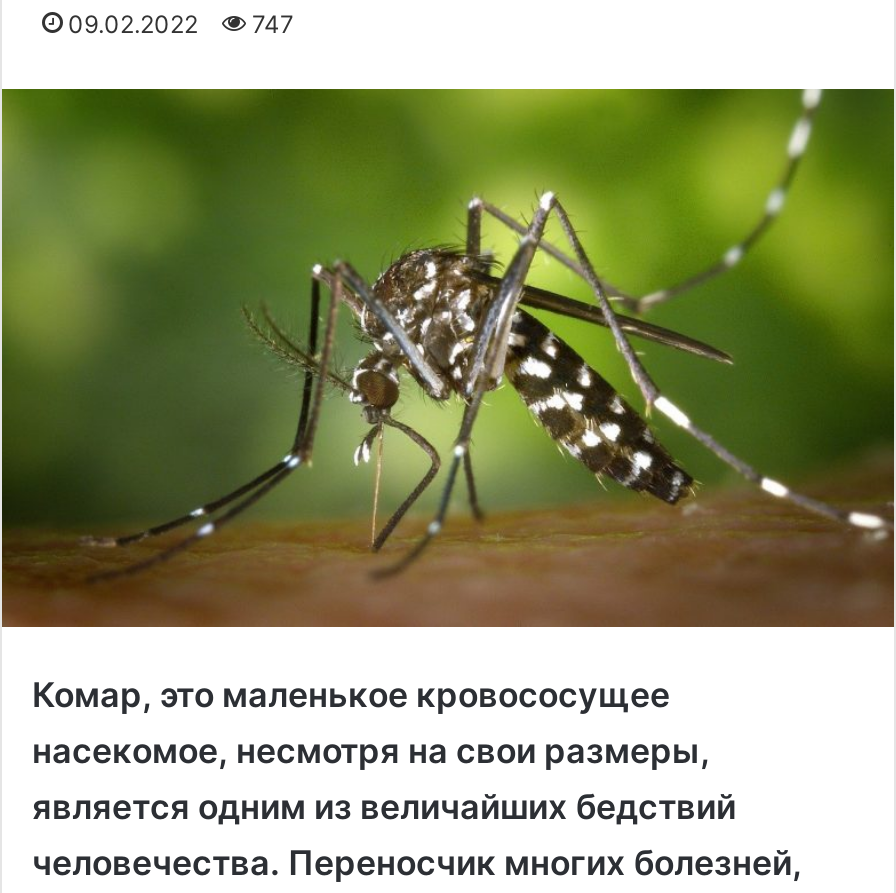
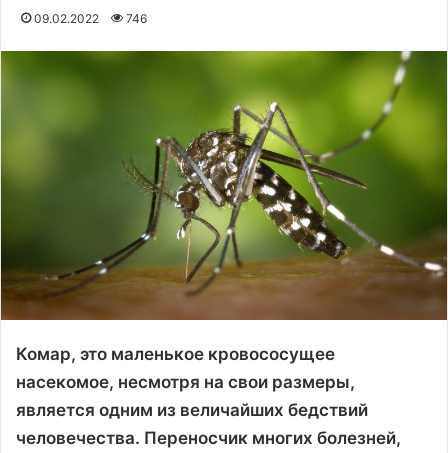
[68,9,294,39] 09.02.2022 747 -> [34,11,147,26] 09.02.2022 746

